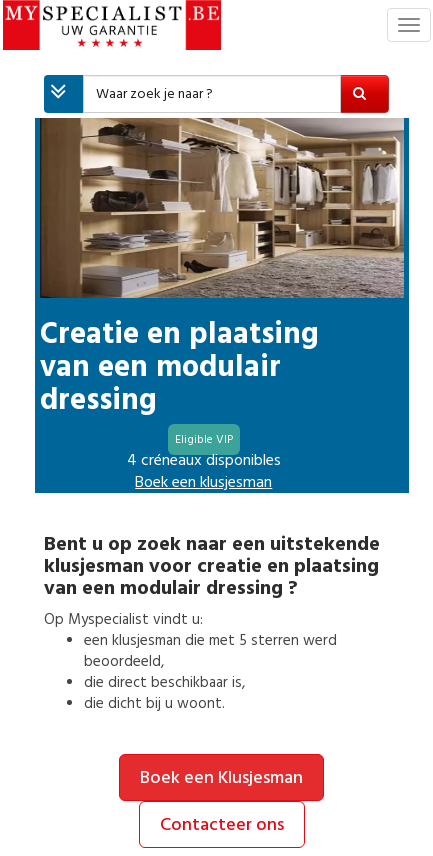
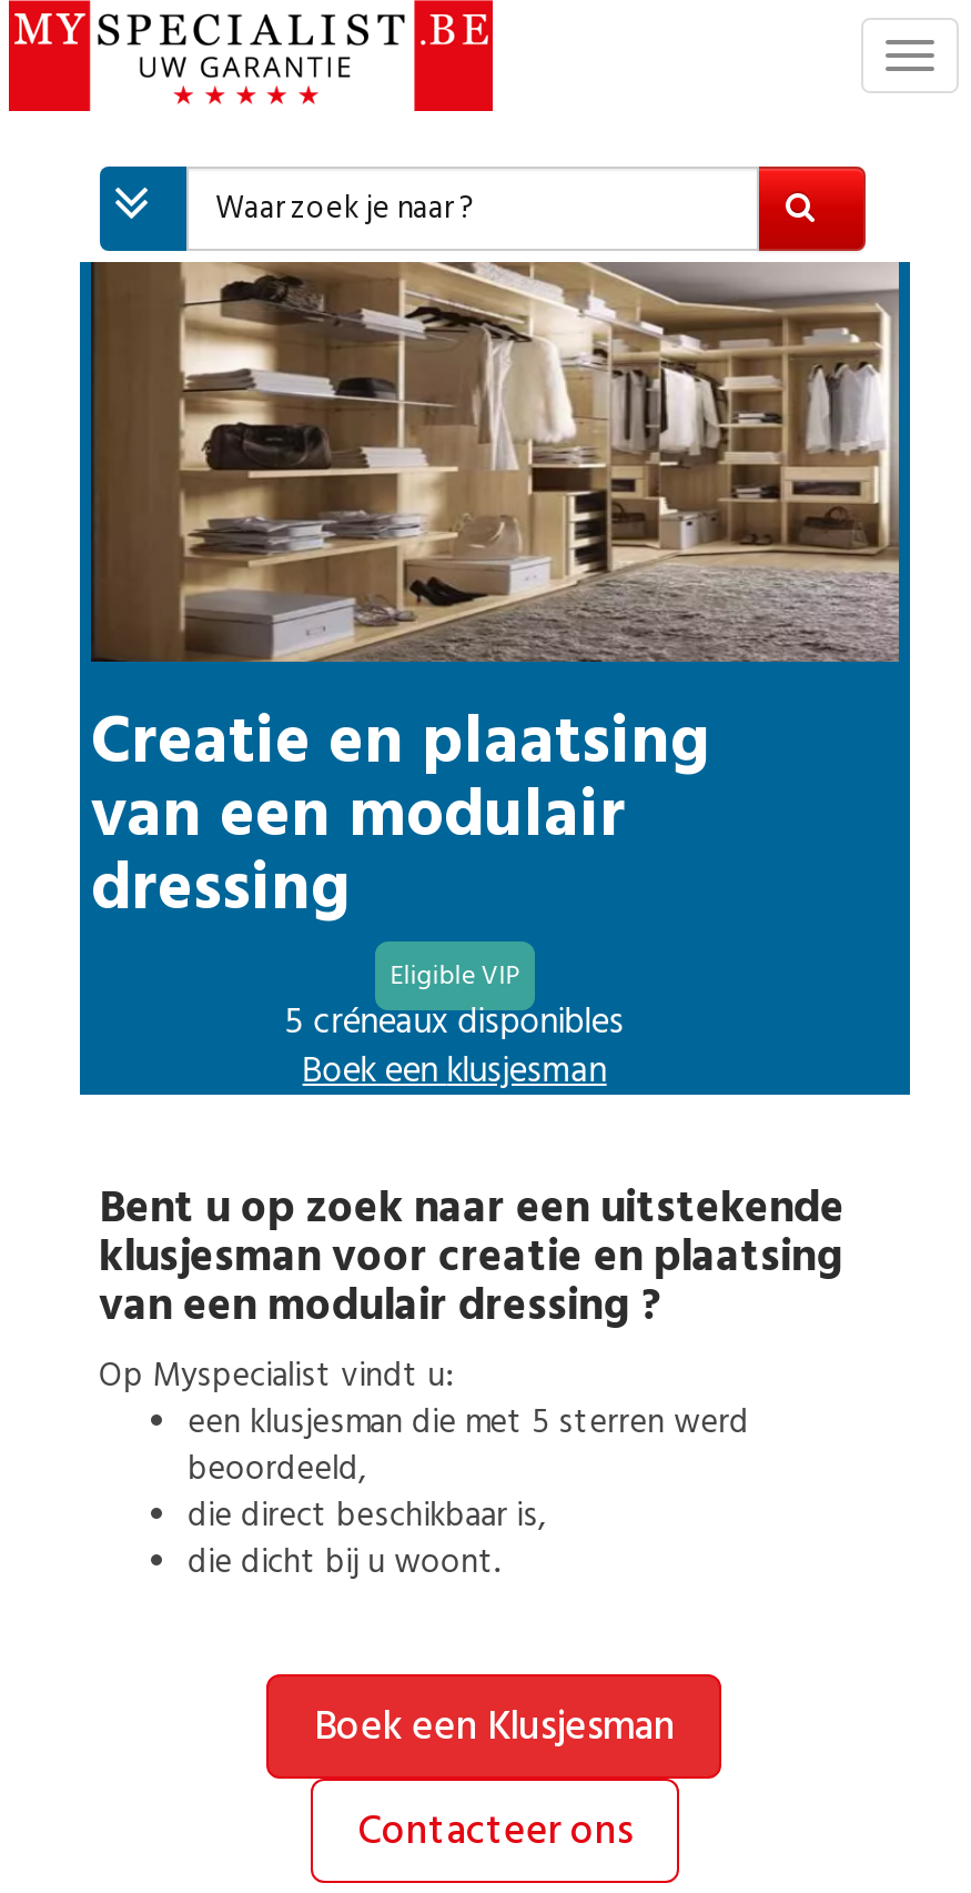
[127,449,281,471] 4 créneaux disponibles -> [285,997,624,1046] 5 créneaux disponibles

